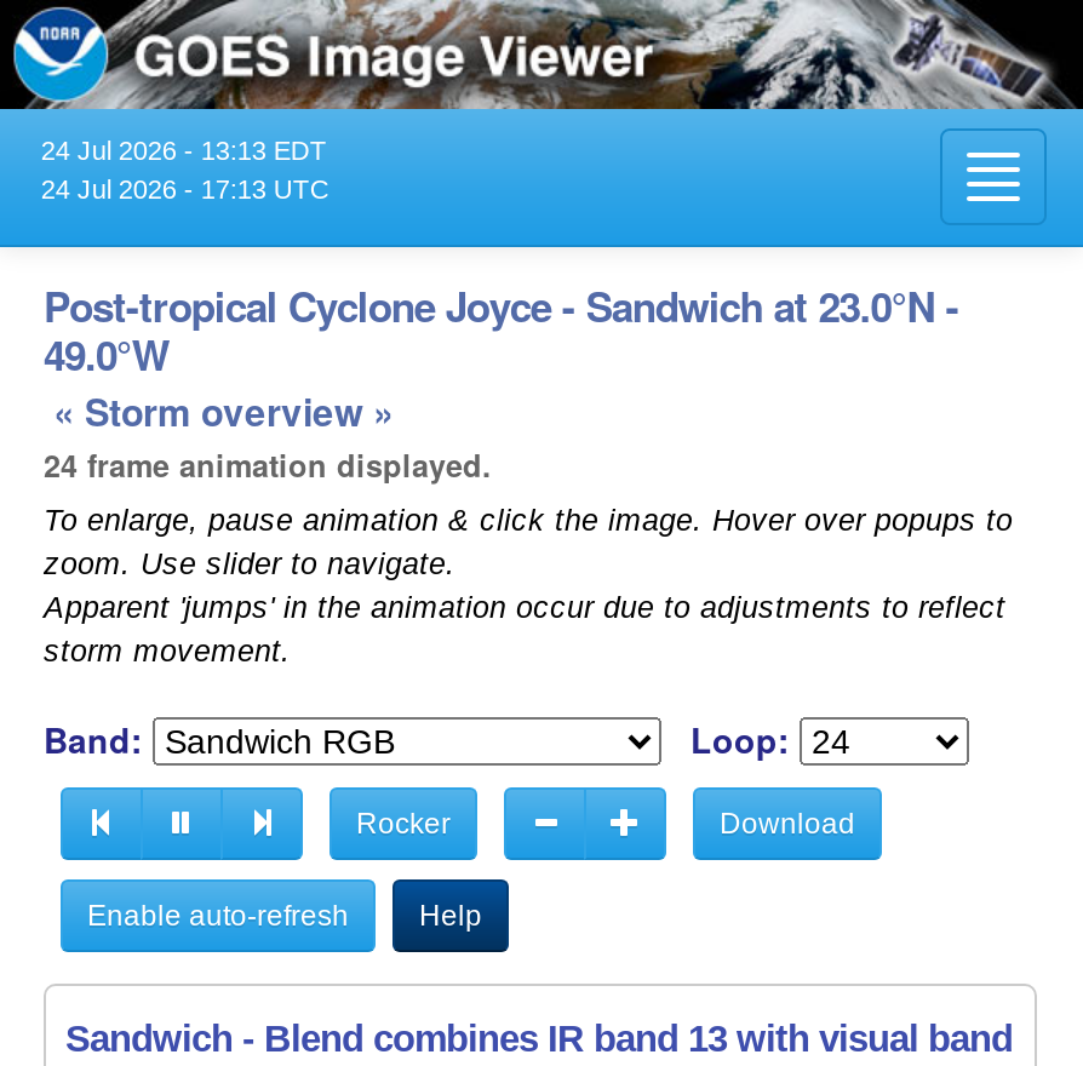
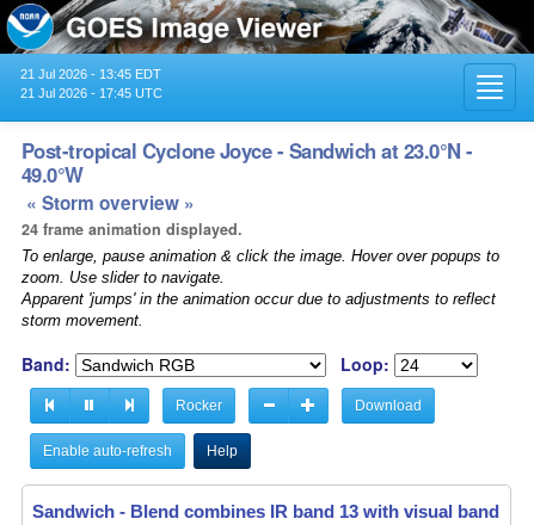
[41,135,327,164] 24 Jul 2026 - 13:13 EDT -> [20,67,161,81] 21 Jul 2026 - 13:45 EDT
[41,174,329,203] 24 Jul 2026 - 17:13 UTC -> [20,86,162,100] 21 Jul 2026 - 17:45 UTC

